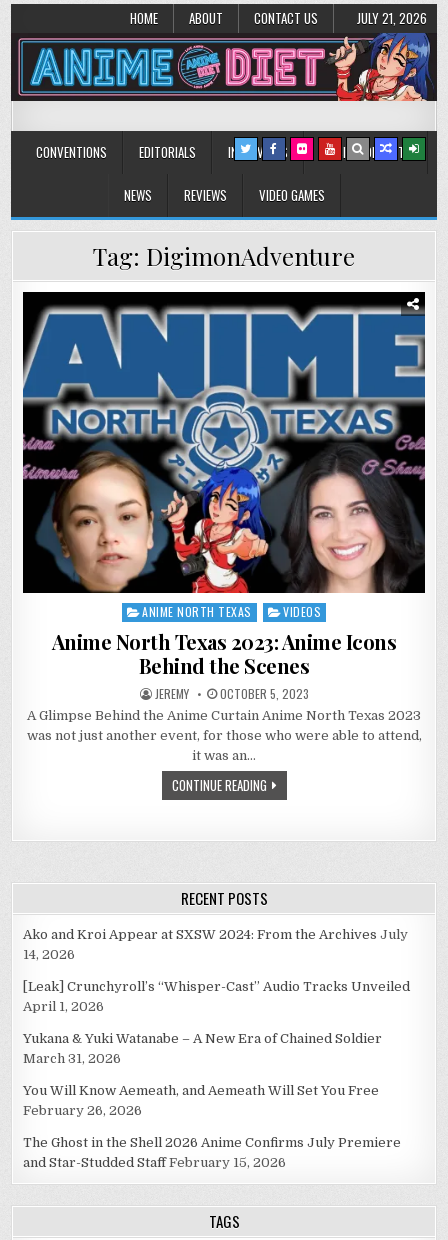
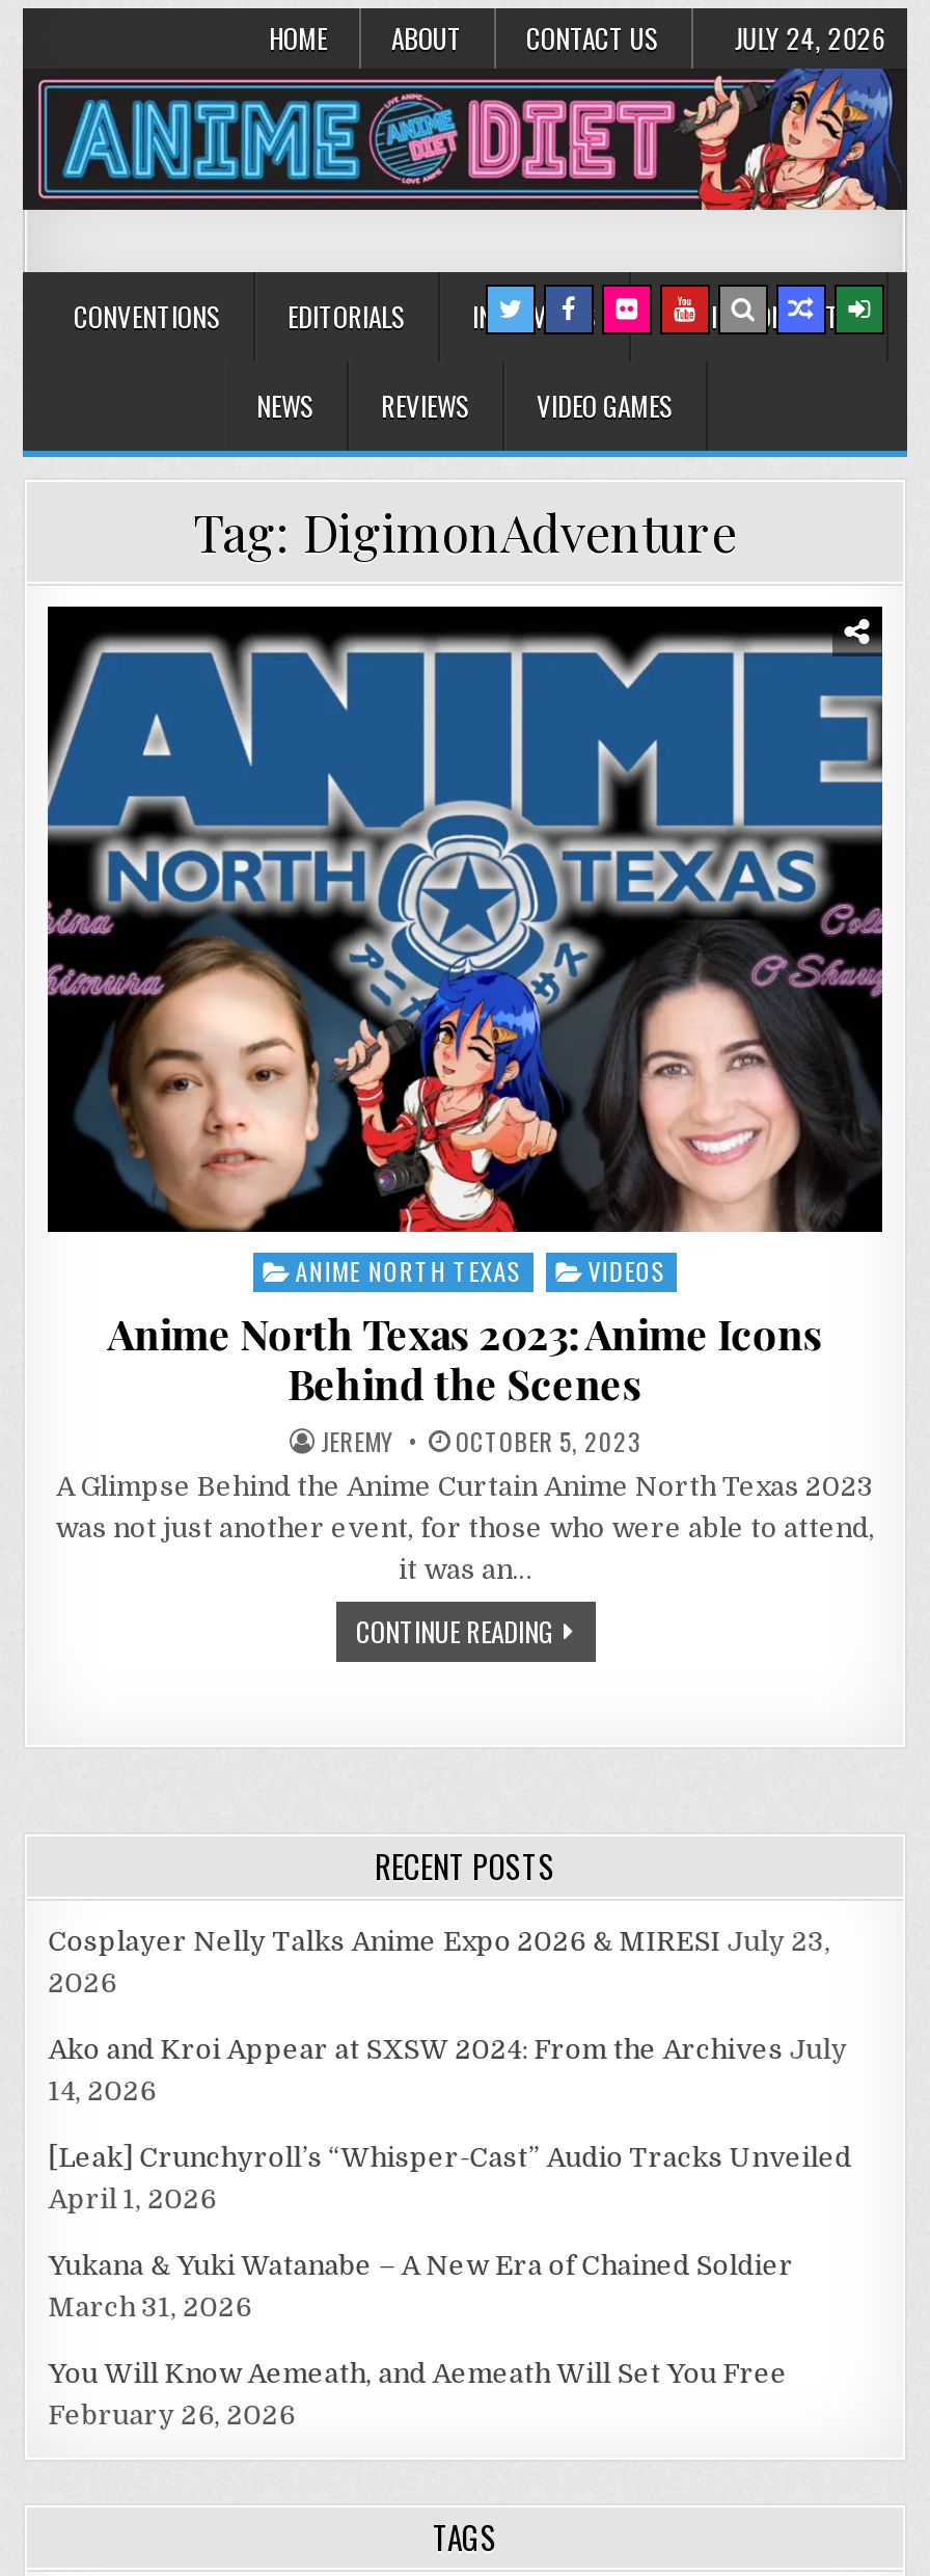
[129,8,427,28] HOME ABOUT CONTACT US JULY 21, 2026 -> [269,17,886,58] HOME ABOUT CONTACT US JULY 24, 2026
none -> [48,1925,831,1998] Cosplayer Nelly Talks Anime Expo 2026 & MIRESI July 23, | 2026
moved [23,927,410,1118] -> [48,2033,852,2430]: Ako and Kroi Appear at SXSW 2024: From the Archives July | 14, 2026 | [Leak] Crunchyroll’s “Whisper-Cast” Audio Tracks Unveiled | April 1, 2026 | Yukana & Yuki Watanabe – A New Era of Chained Soldier | March 31, 2026 | You Will Know Aemeath, and Aemeath Will Set You Free | February 26, 2026
[23,1135,401,1170] The Ghost in the Shell 2026 Anime Confirms July Premiere | and Star-Studded Staff February 15, 2026 -> none

